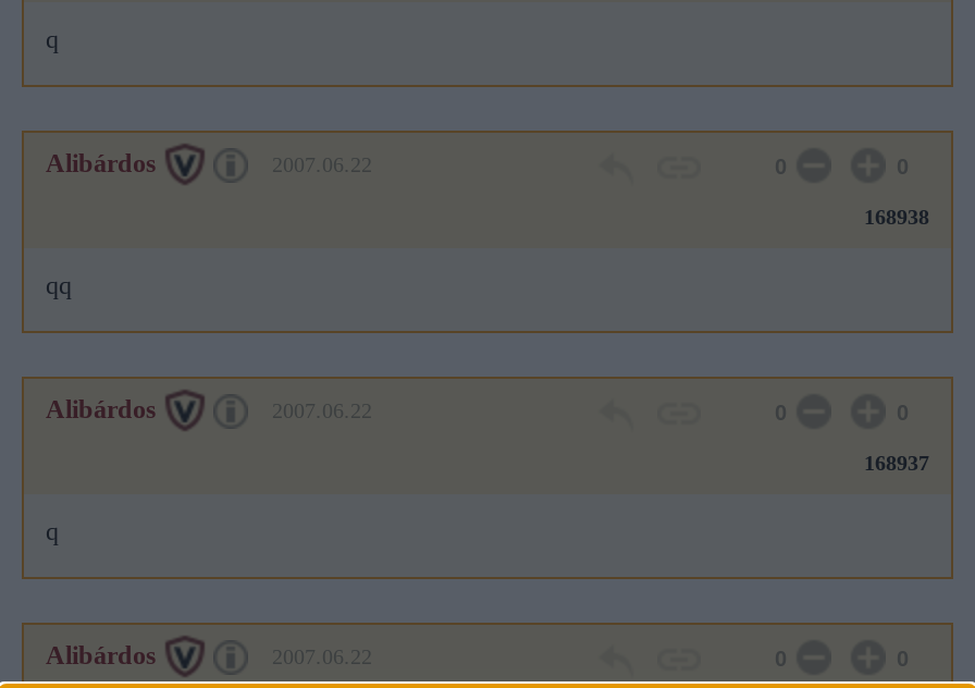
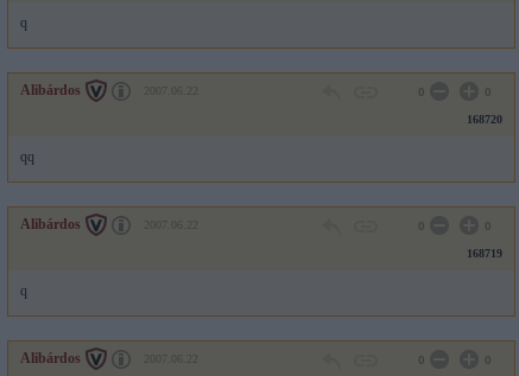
[864,205,929,229] 168938 -> [467,113,502,126] 168720
[864,451,929,475] 168937 -> [467,247,502,260] 168719

